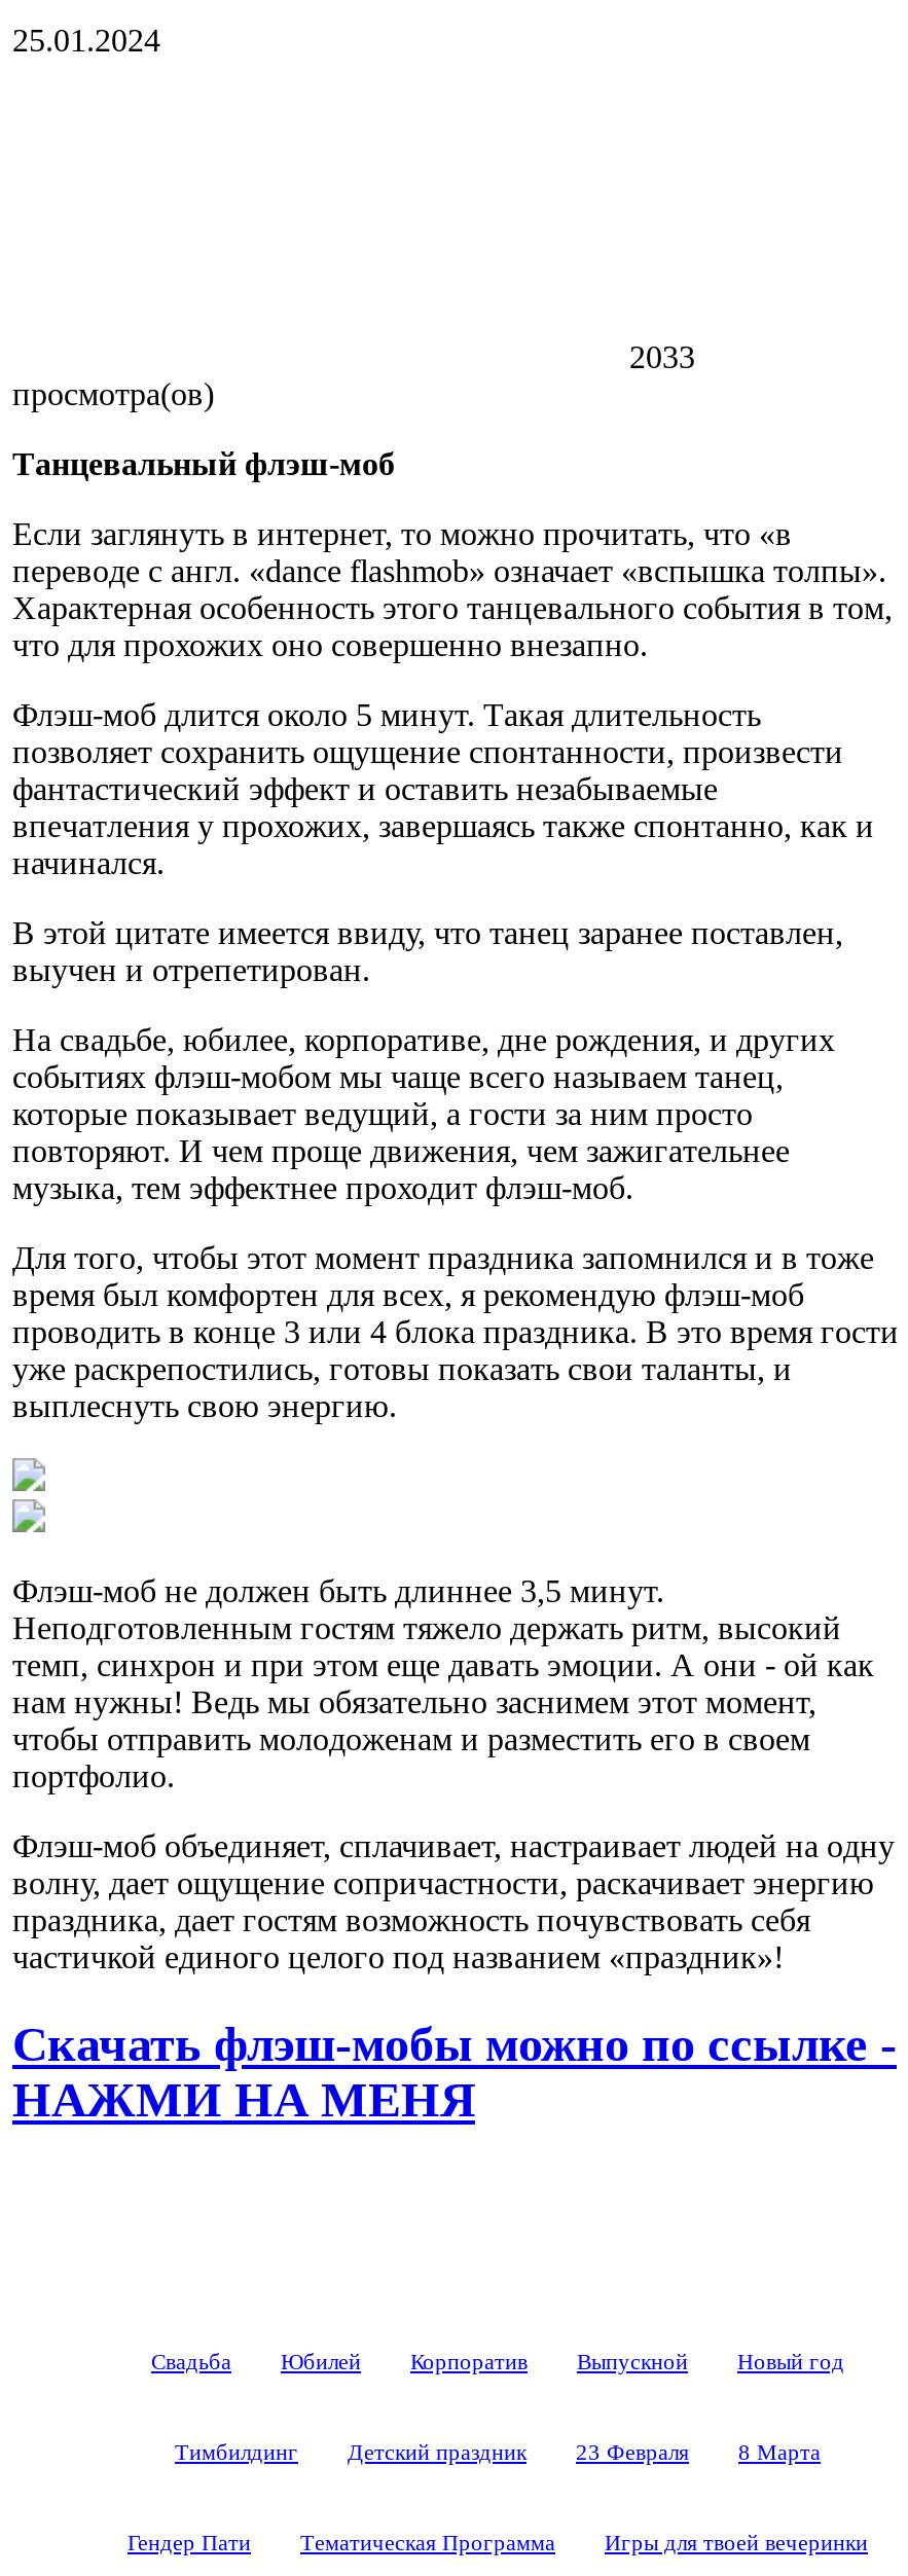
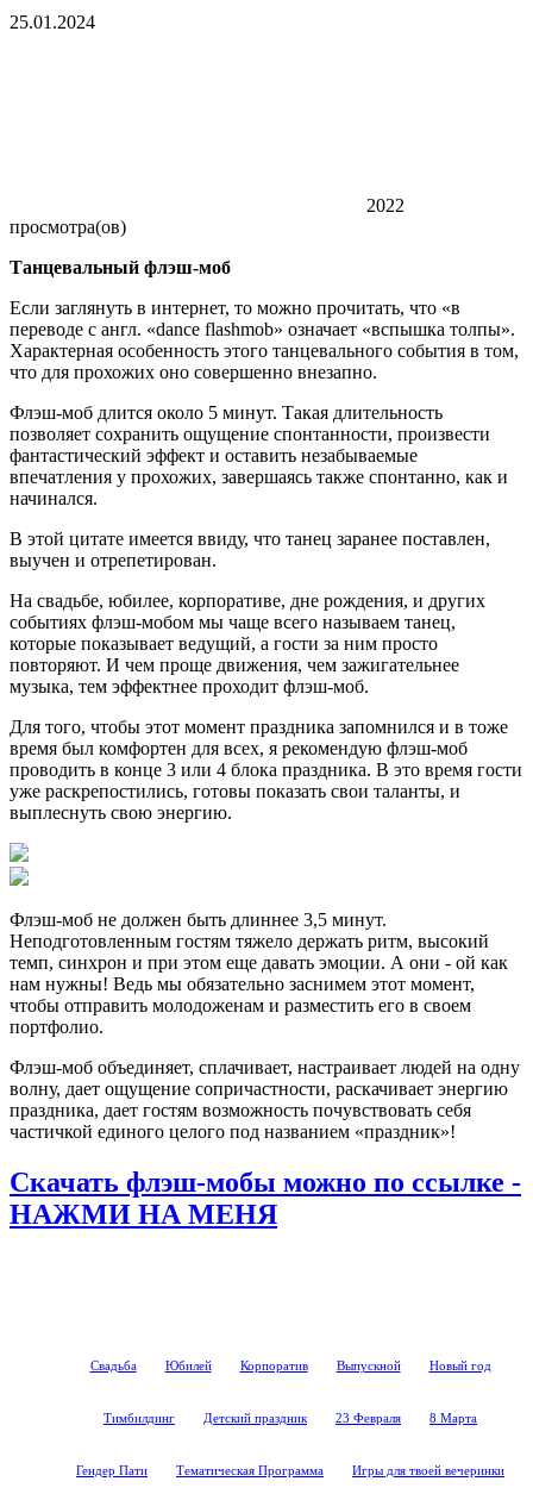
[629,339,695,374] 2033 -> [366,195,405,215] 2022

